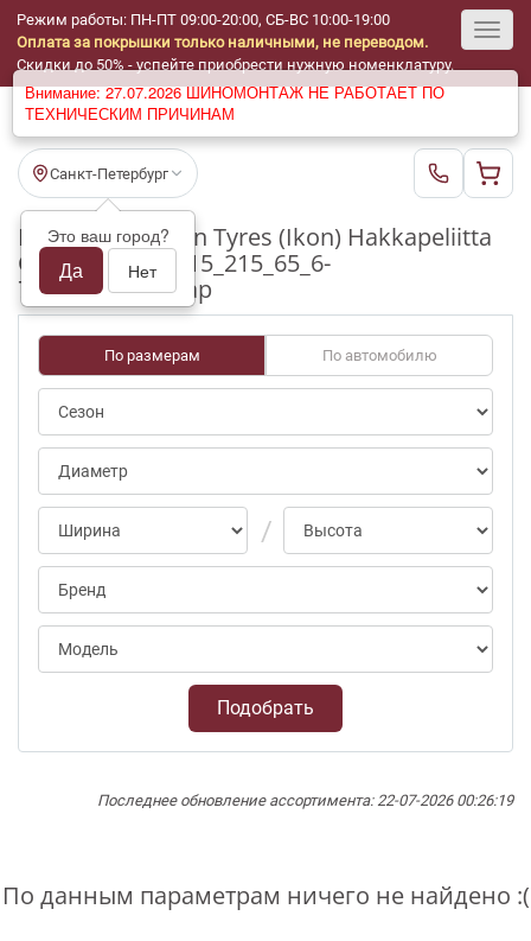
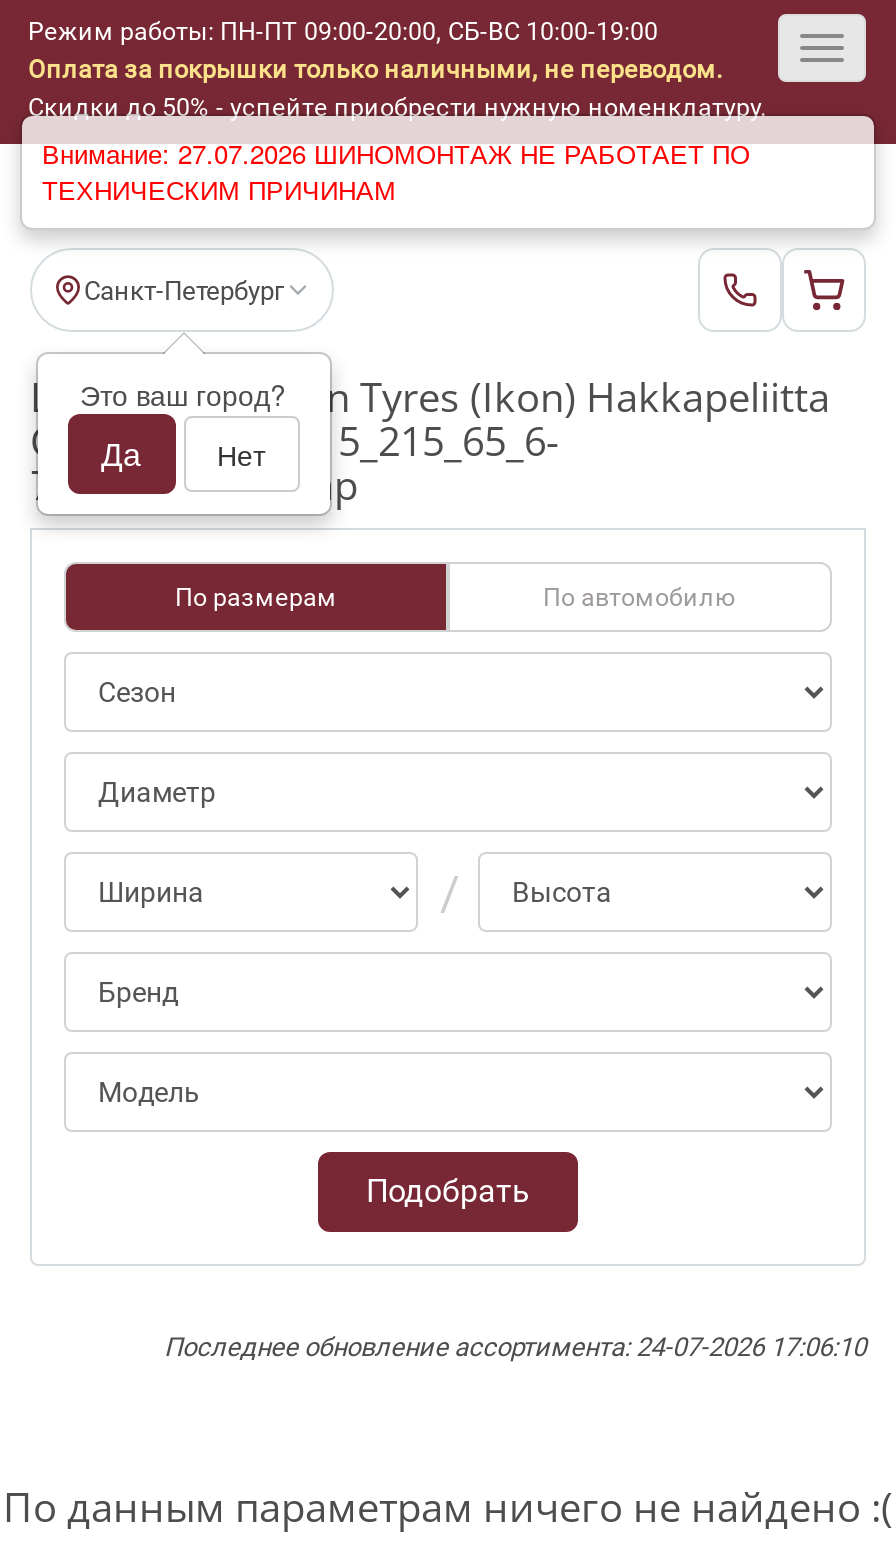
[97,791,513,809] Последнее обновление ассортимента: 22-07-2026 00:26:19 -> [164,1332,866,1362] Последнее обновление ассортимента: 24-07-2026 17:06:10

